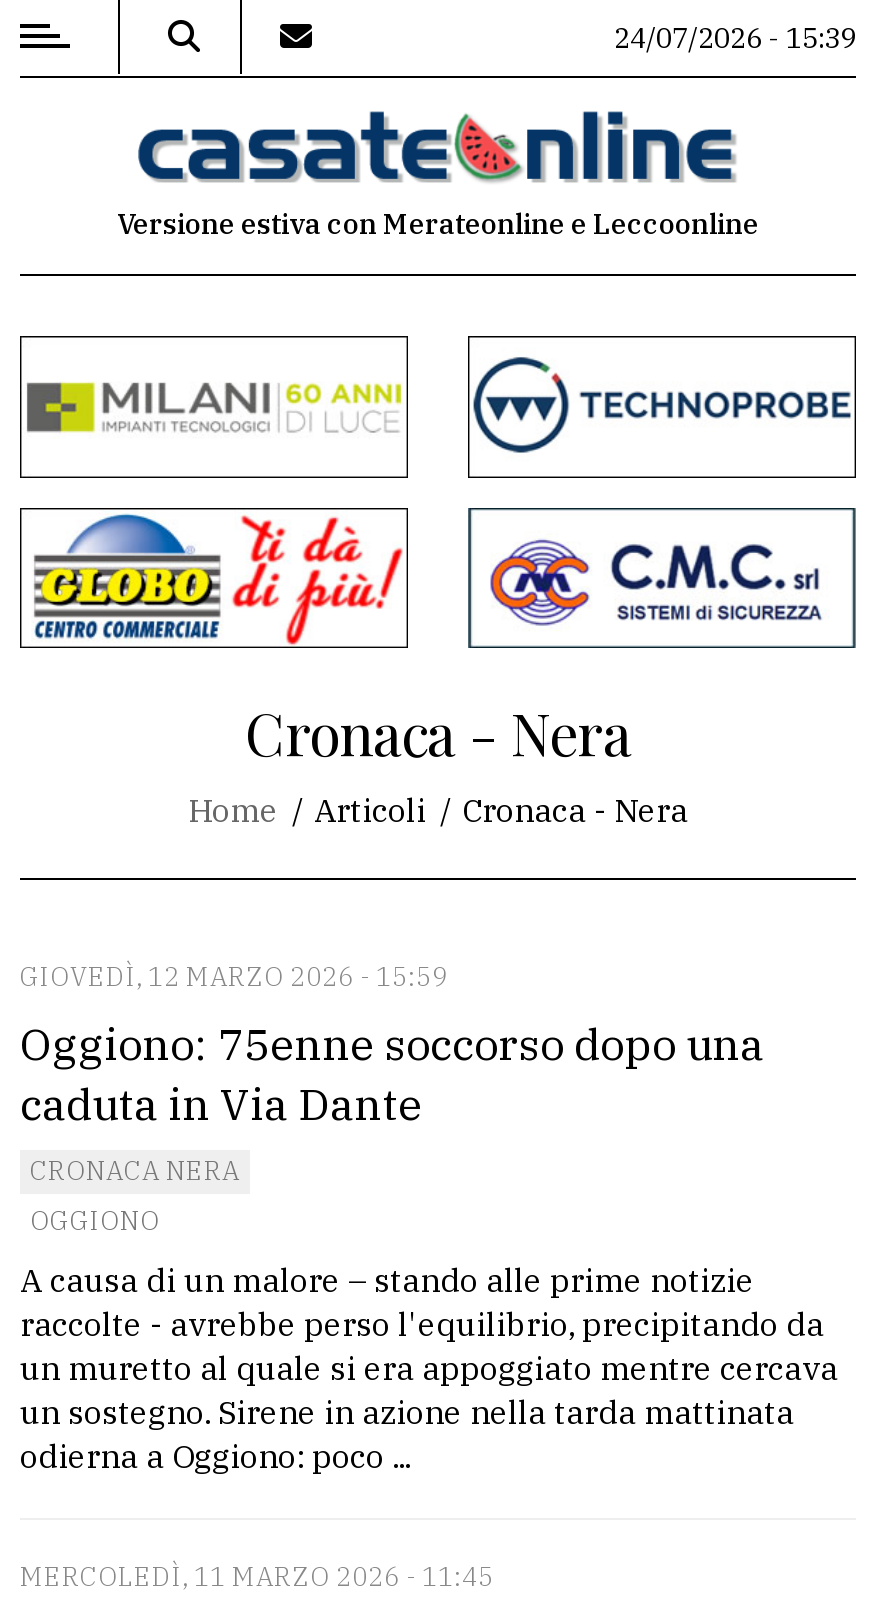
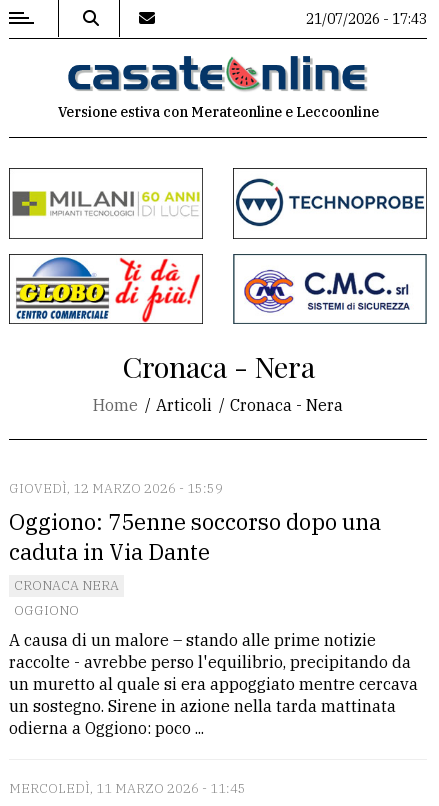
[614,20,856,56] 24/07/2026 - 15:39 -> [306,10,427,28] 21/07/2026 - 17:43

